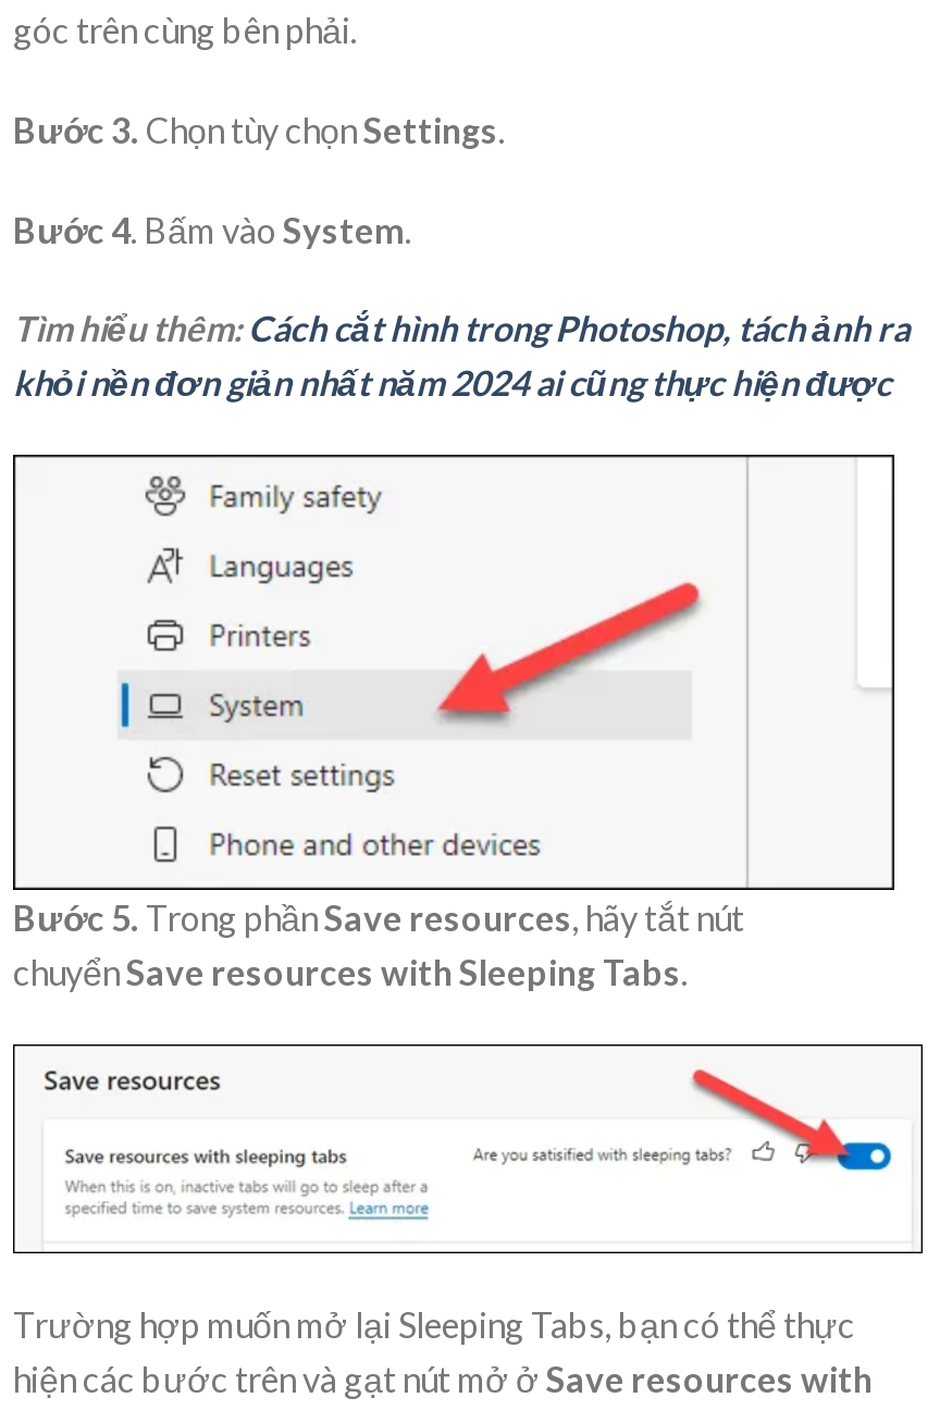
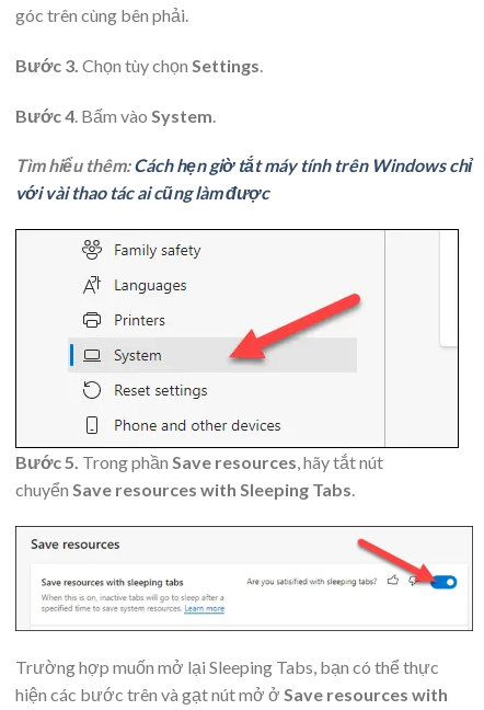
[13,308,910,403] Tìm hiểu thêm: Cách cắt hình trong Photoshop, tách ảnh ra | khỏi nền đơn giản nhất năm 2024 ai cũng thực hiện được -> [15,155,472,203] Tìm hiểu thêm: Cách hẹn giờ tắt máy tính trên Windows chỉ | với vài thao tác ai cũng làm được

